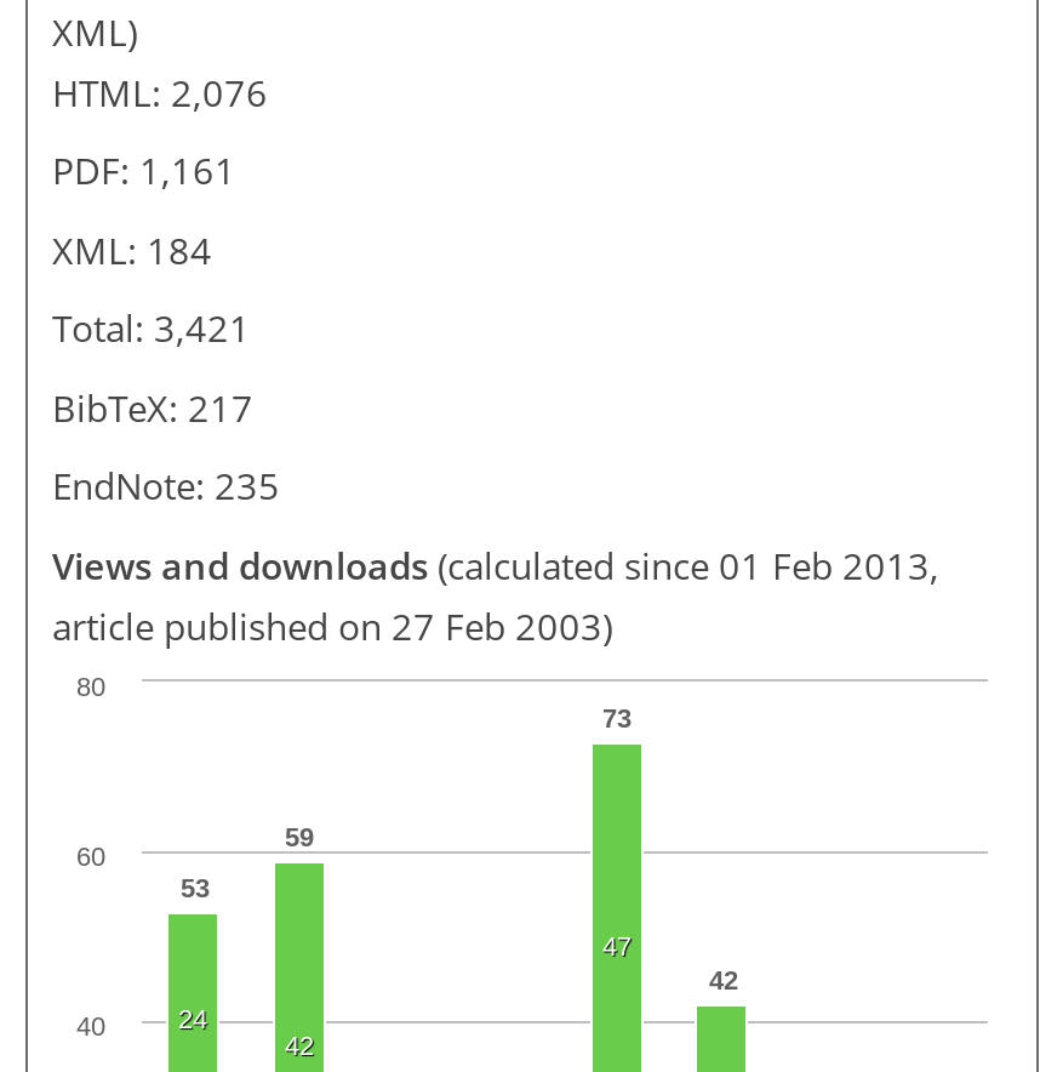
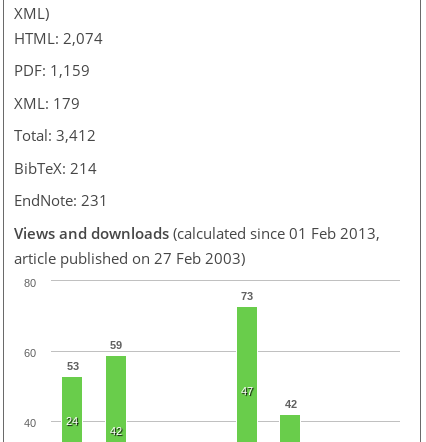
[52,67,268,116] HTML: 2,076 -> [14,28,103,48] HTML: 2,074
[52,146,236,195] PDF: 1,161 -> [14,60,90,80] PDF: 1,159
[52,225,212,274] XML: 184 -> [14,93,80,113] XML: 179
[52,304,251,352] Total: 3,421 -> [14,125,96,145] Total: 3,412
[52,383,253,431] BibTeX: 217 -> [14,158,97,178] BibTeX: 214
[52,461,280,510] EndNote: 235 -> [14,190,108,210] EndNote: 231

